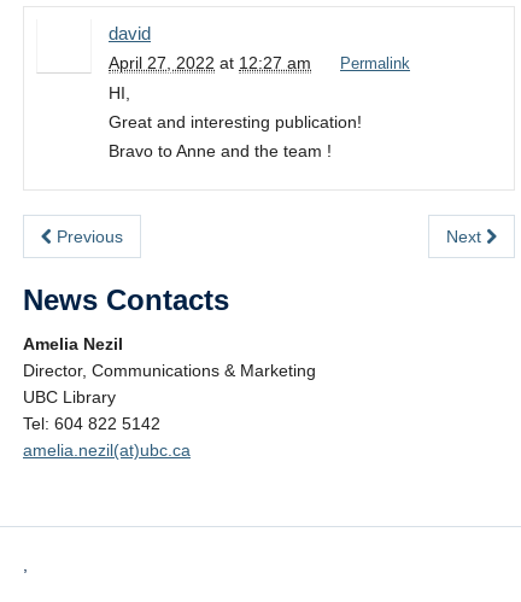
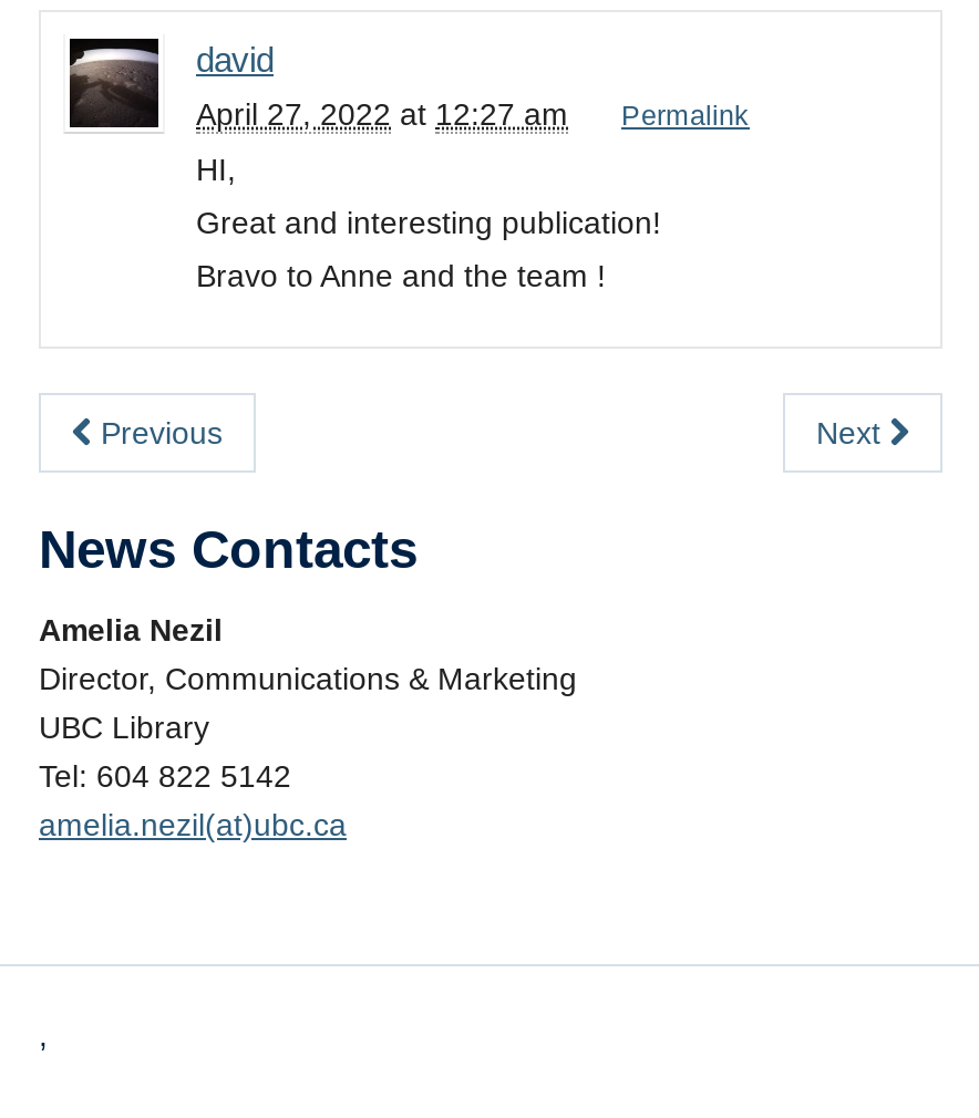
none -> [68,35,161,131] [image]

